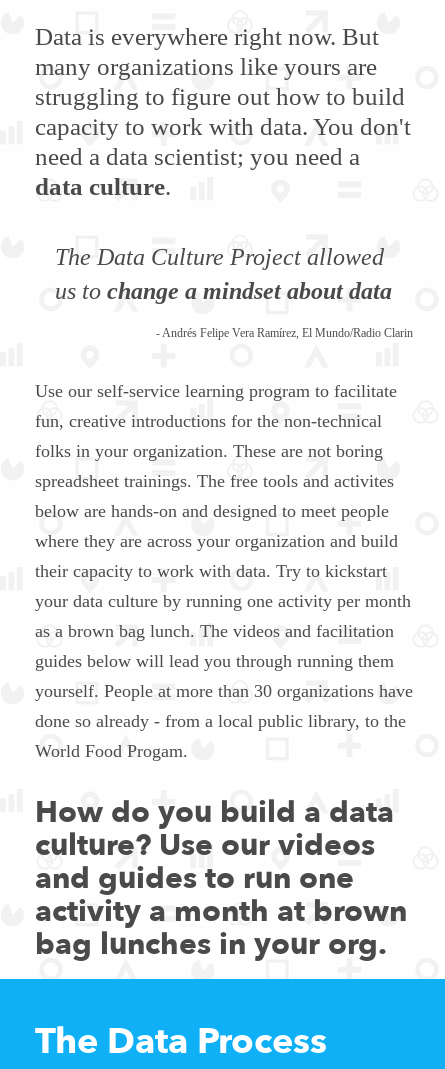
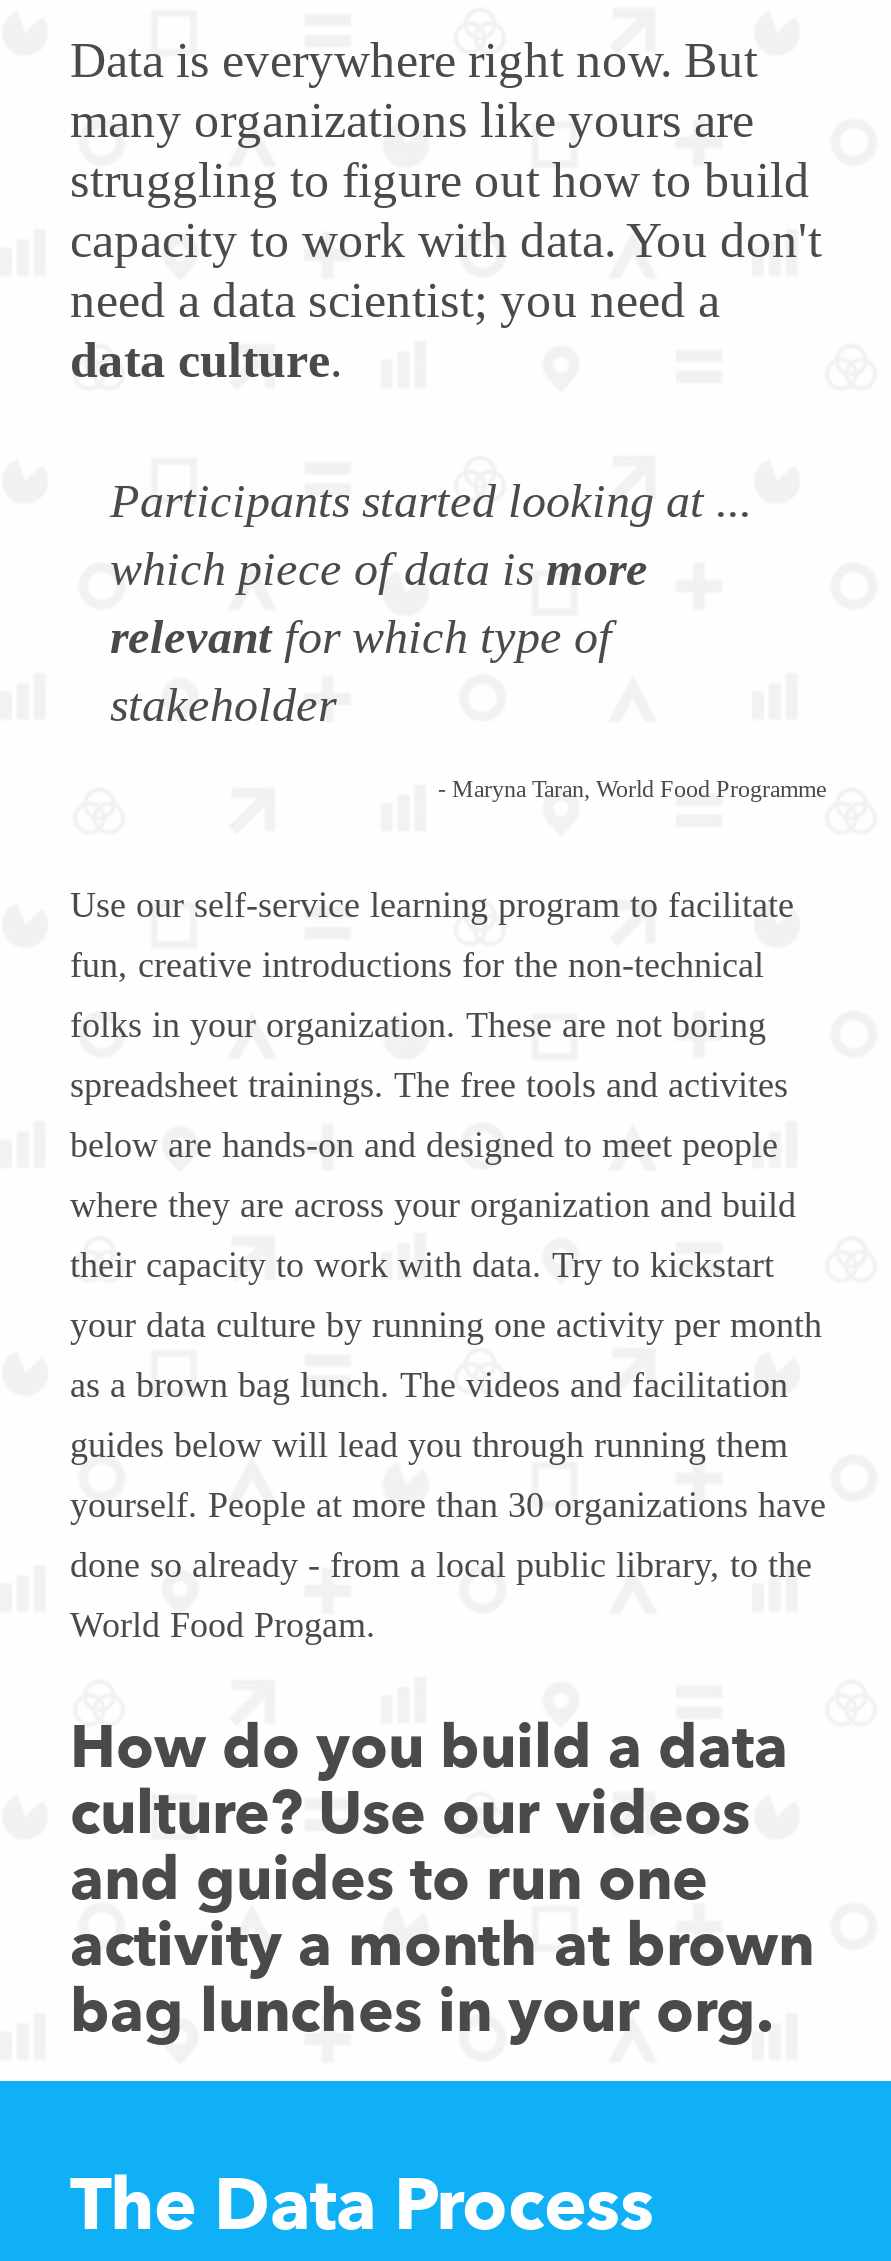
[55,244,392,304] The Data Culture Project allowed | us to change a mindset about data -> [110,474,752,730] Participants started looking at ... | which piece of data is more | relevant for which type of | stakeholder
[156,326,413,340] - Andrés Felipe Vera Ramírez, El Mundo/Radio Clarin -> [438,774,826,802] - Maryna Taran, World Food Programme

